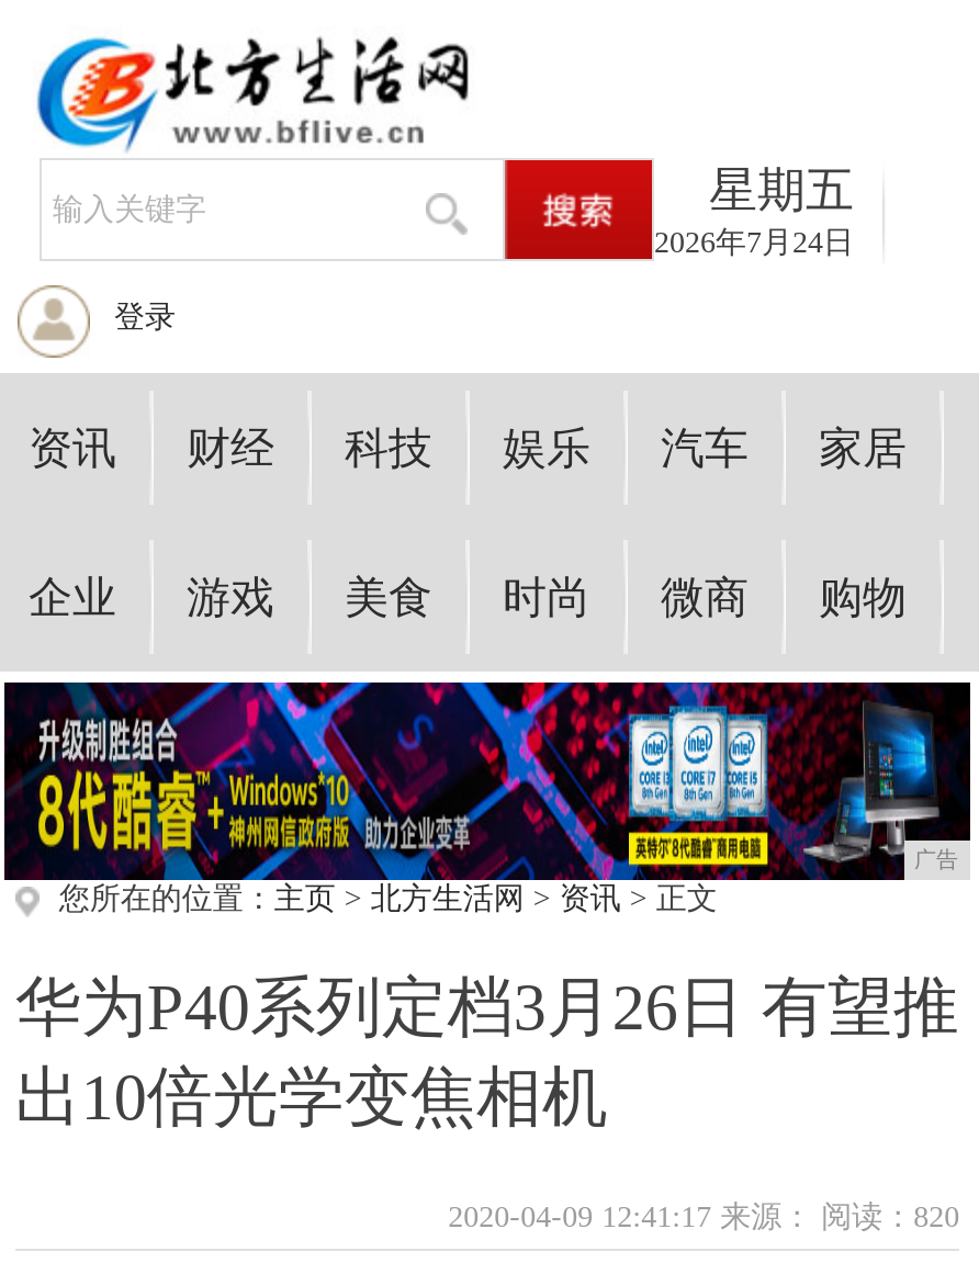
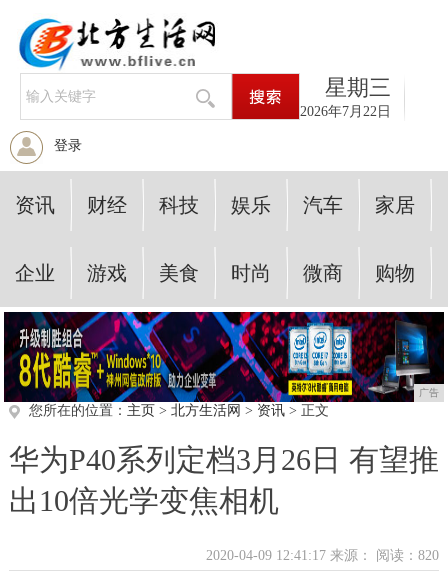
[709,162,854,217] 星期五 -> [325,75,391,100] 星期三
[654,226,854,259] 2026年7月24日 -> [300,104,391,119] 2026年7月22日

